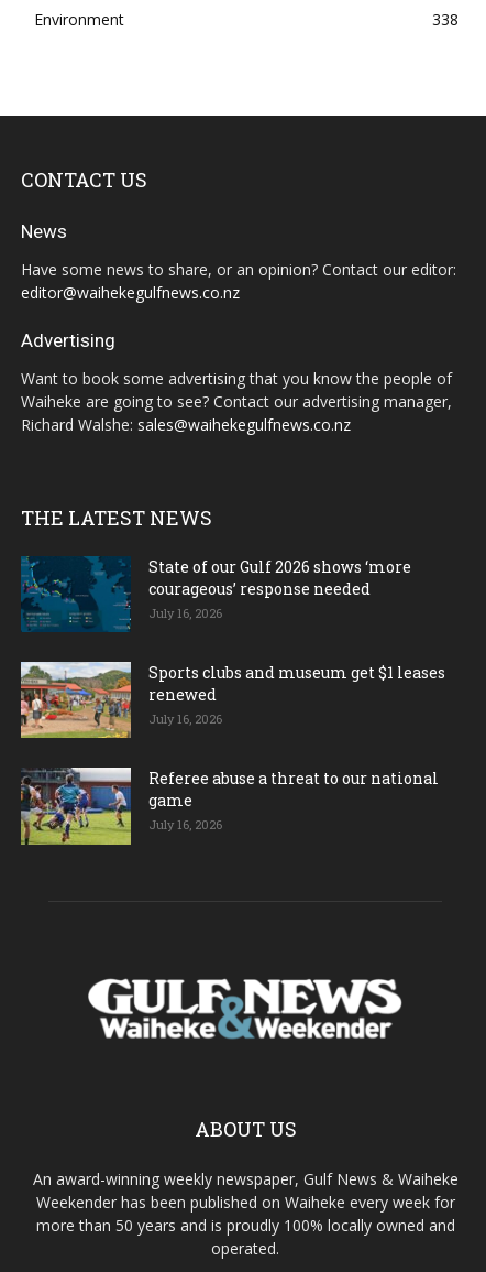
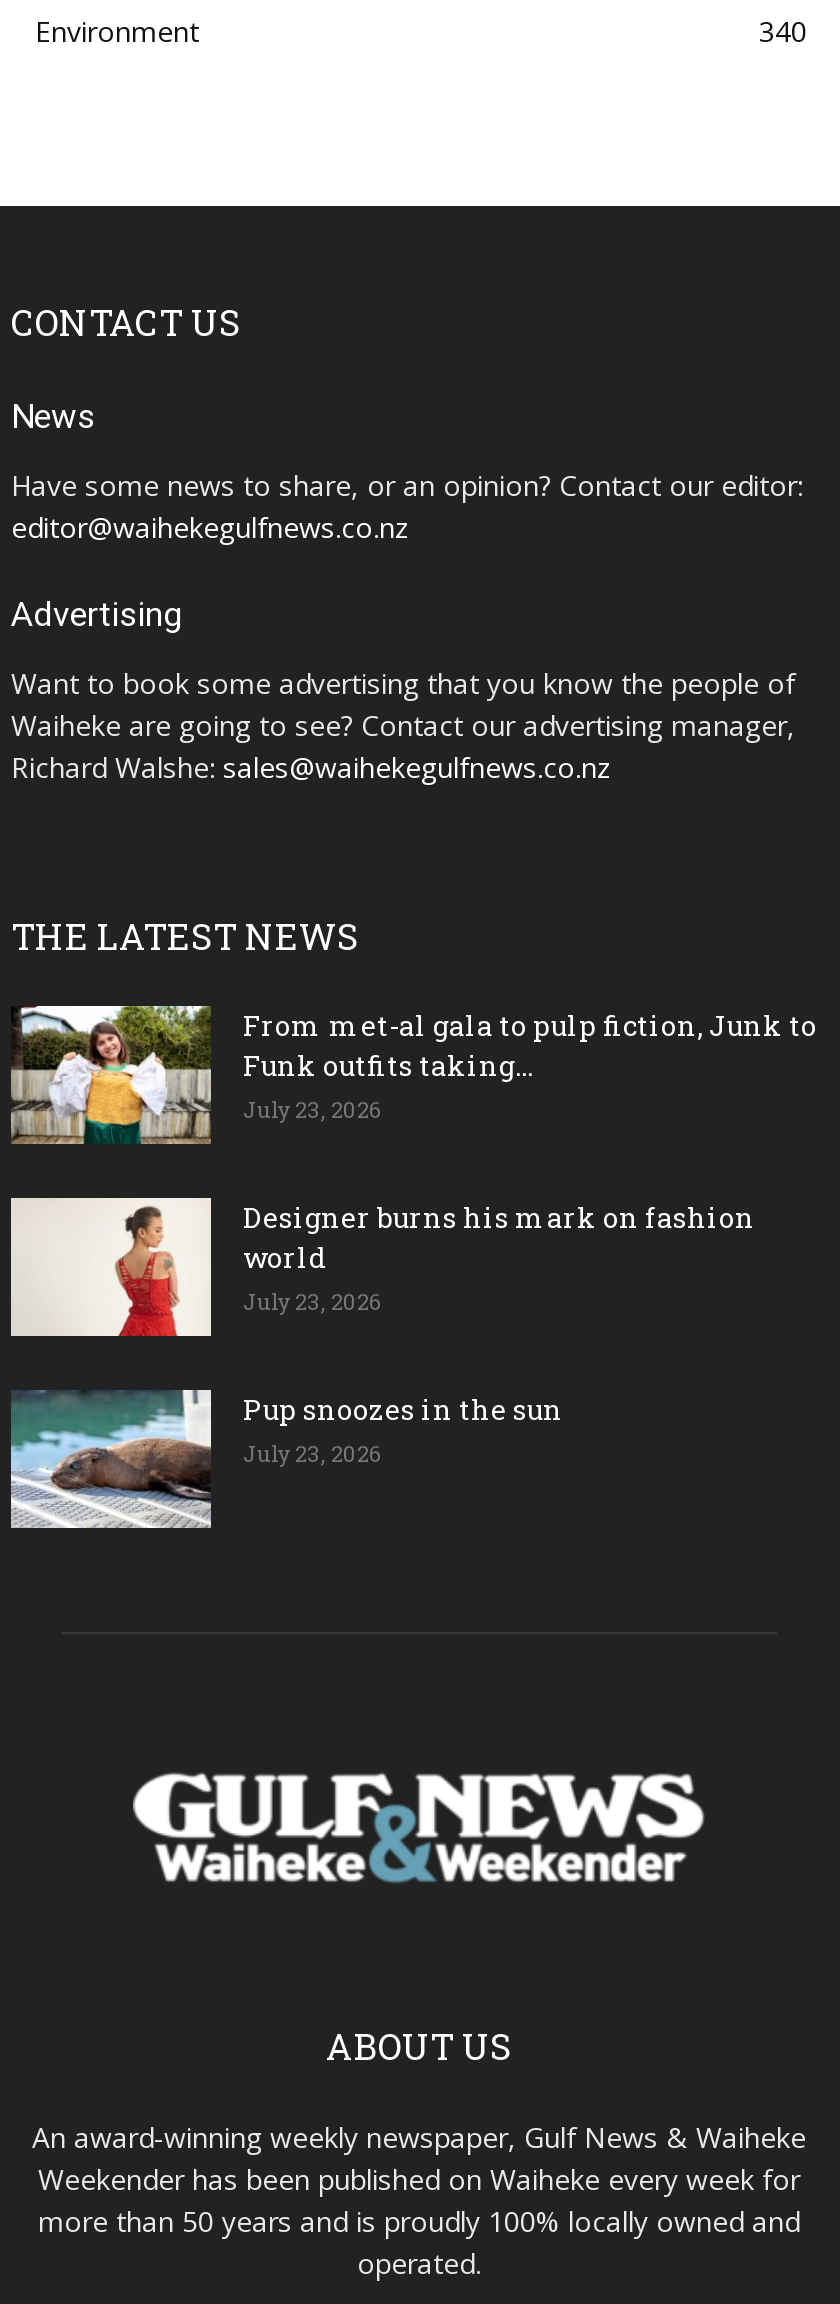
[432,9,459,30] 338 -> [759,12,807,50] 340
[20,556,411,632] [image] | State of our Gulf 2026 shows ‘more | courageous’ response needed | July 16, 2026 -> [9,1004,817,1146] [image] | From met-al gala to pulp fiction, Junk to | Funk outfits taking... | July 23, 2026
[20,662,445,739] [image] | Sports clubs and museum get $1 leases | renewed | July 16, 2026 -> [9,1198,755,1338] [image] | Designer burns his mark on fashion | world | July 23, 2026
[20,767,439,846] [image] | Referee abuse a threat to our national | game | July 16, 2026 -> [9,1390,563,1530] [image] | Pup snoozes in the sun | July 23, 2026

